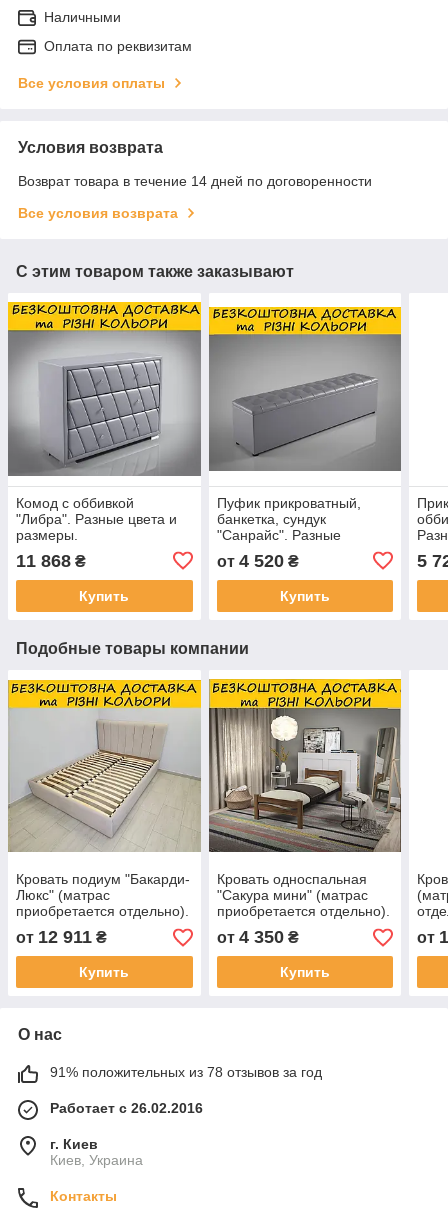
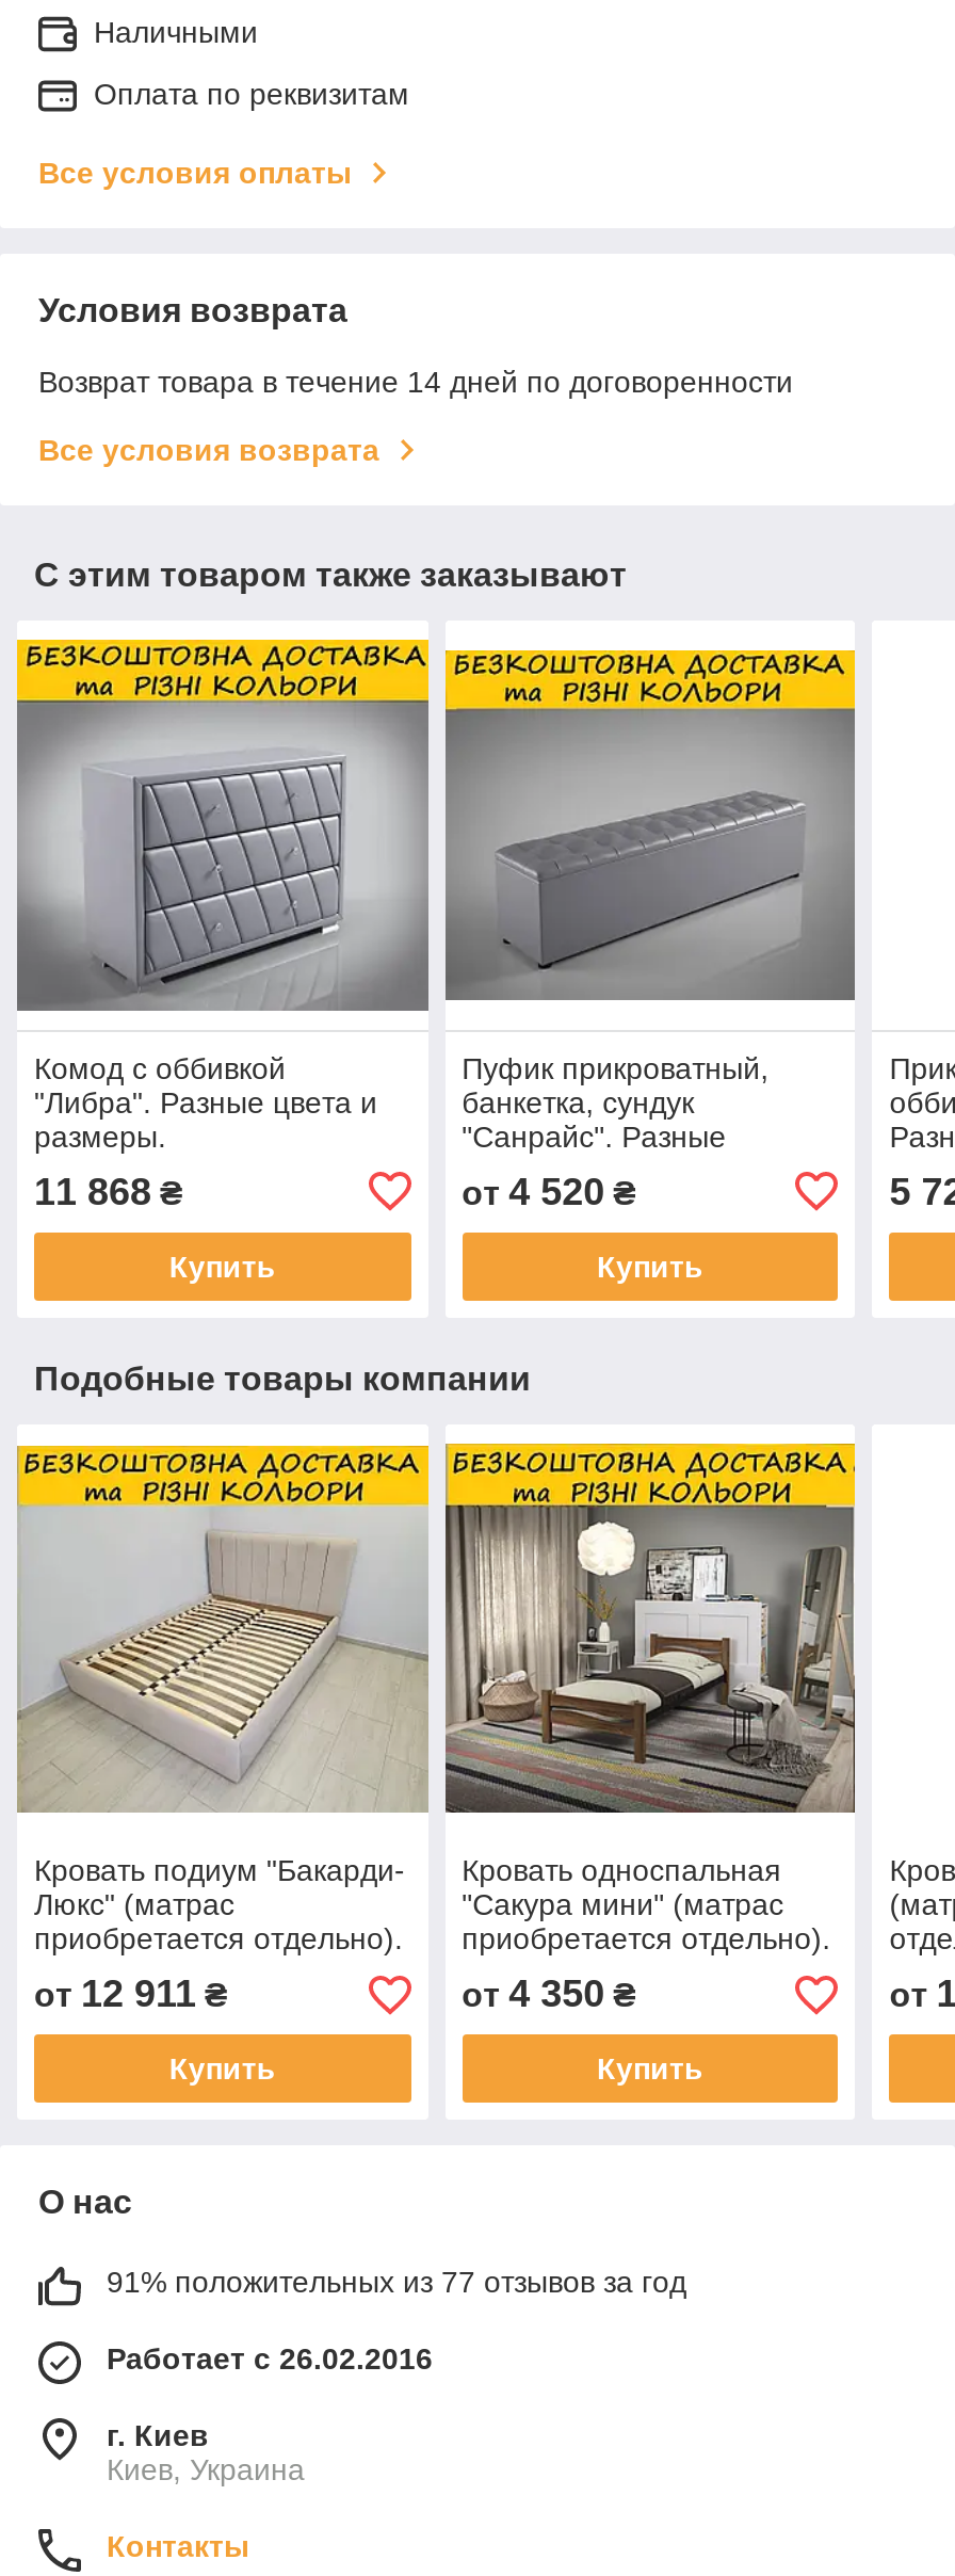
[50,1064,322,1080] 91% положительных из 78 отзывов за год -> [107,2265,686,2299] 91% положительных из 77 отзывов за год

